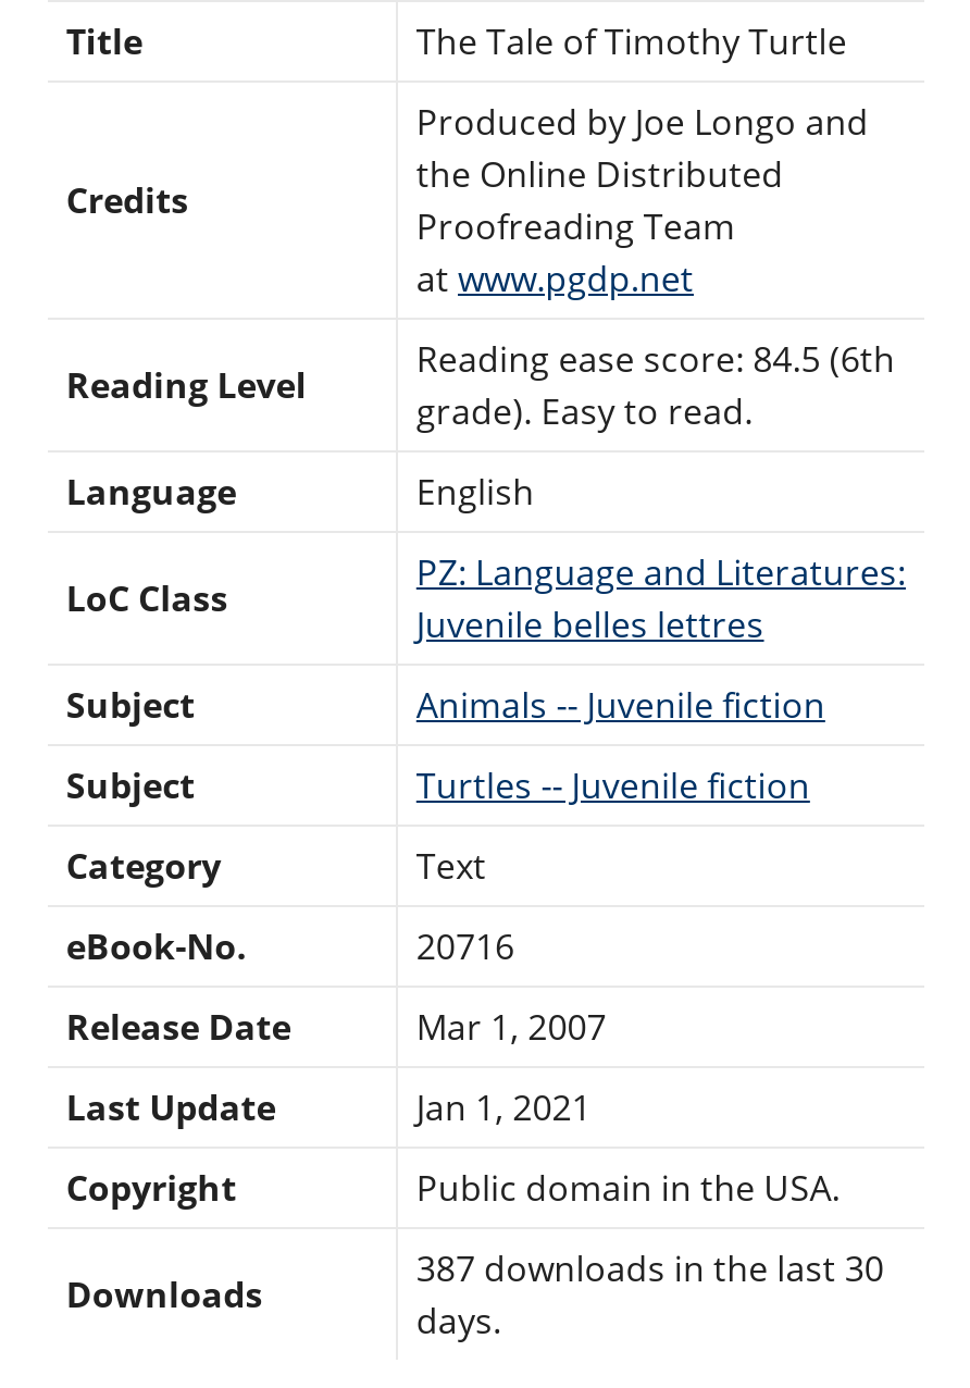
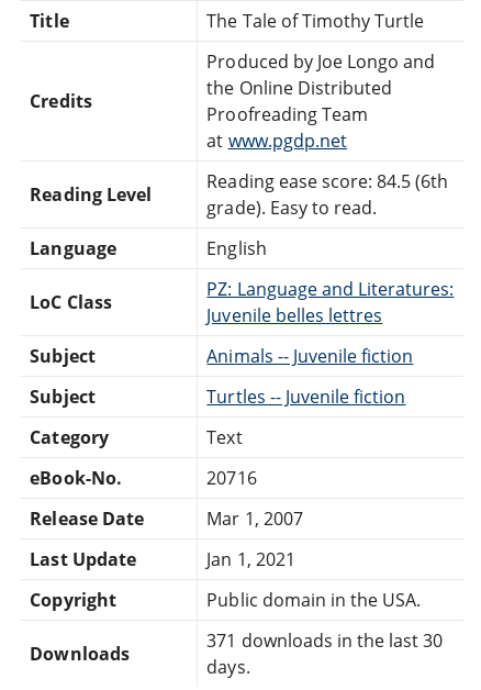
[416,1244,884,1291] 387 downloads in the last 30 -> [207,628,443,652] 371 downloads in the last 30

